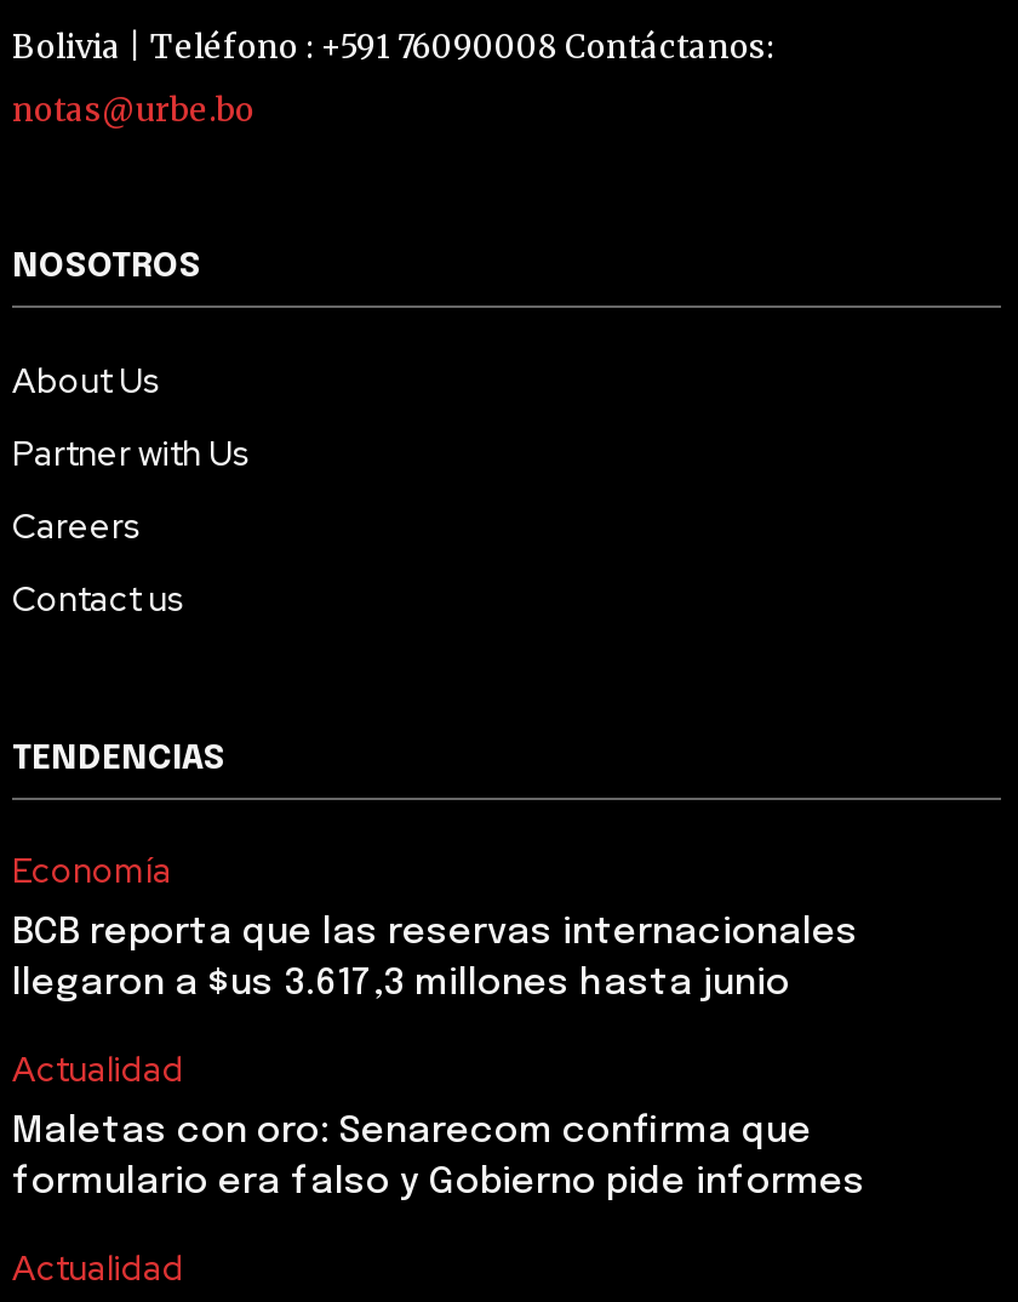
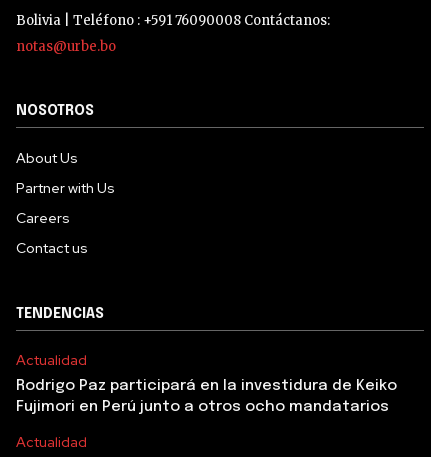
[12,848,858,1003] Economía | BCB reporta que las reservas internacionales | llegaron a $us 3.617,3 millones hasta junio -> none
[12,1112,865,1202] Maletas con oro: Senarecom confirma que | formulario era falso y Gobierno pide informes -> [16,378,397,415] Rodrigo Paz participará en la investidura de Keiko | Fujimori en Perú junto a otros ocho mandatarios

